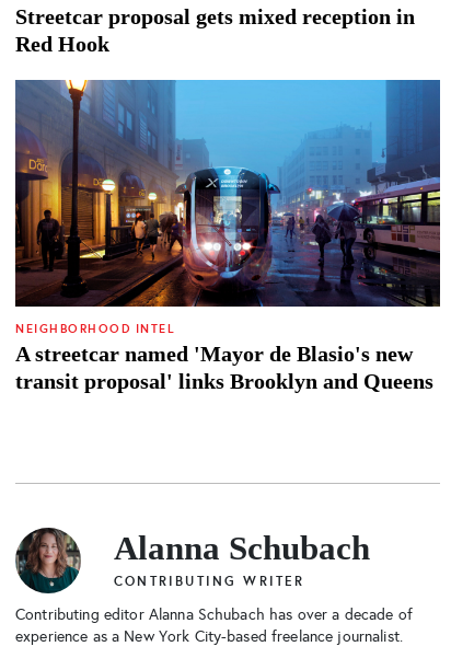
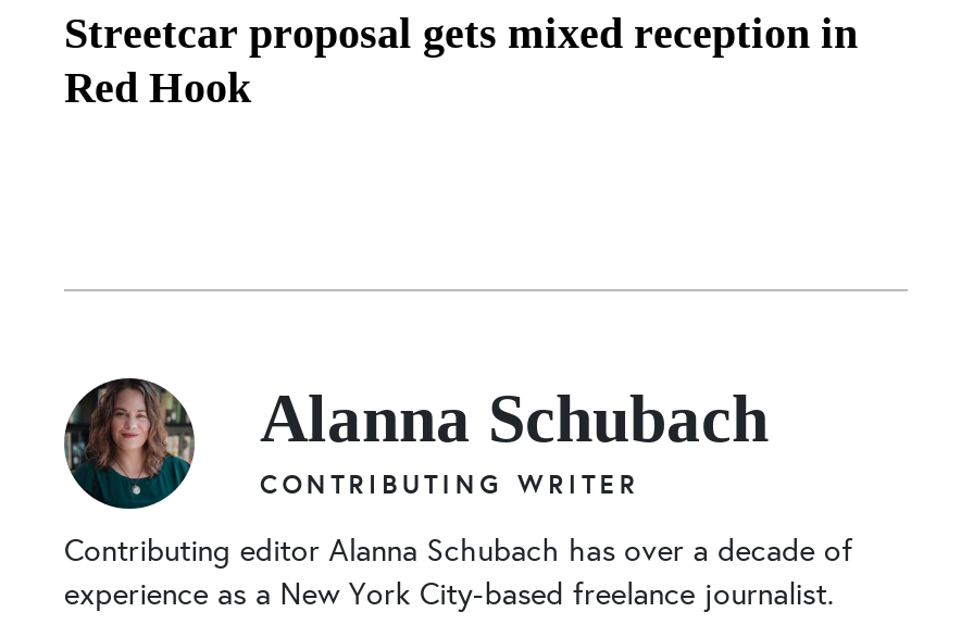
[14,79,441,393] [image] | NEIGHBORHOOD INTEL | A streetcar named 'Mayor de Blasio's new | transit proposal' links Brooklyn and Queens -> none

